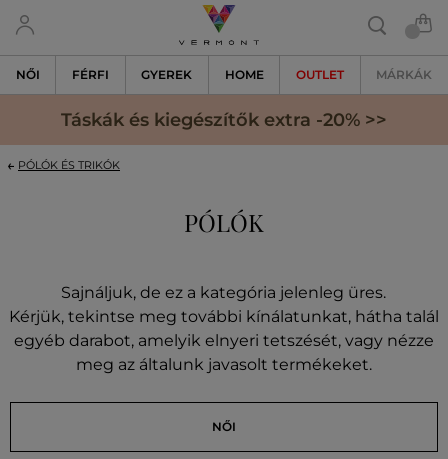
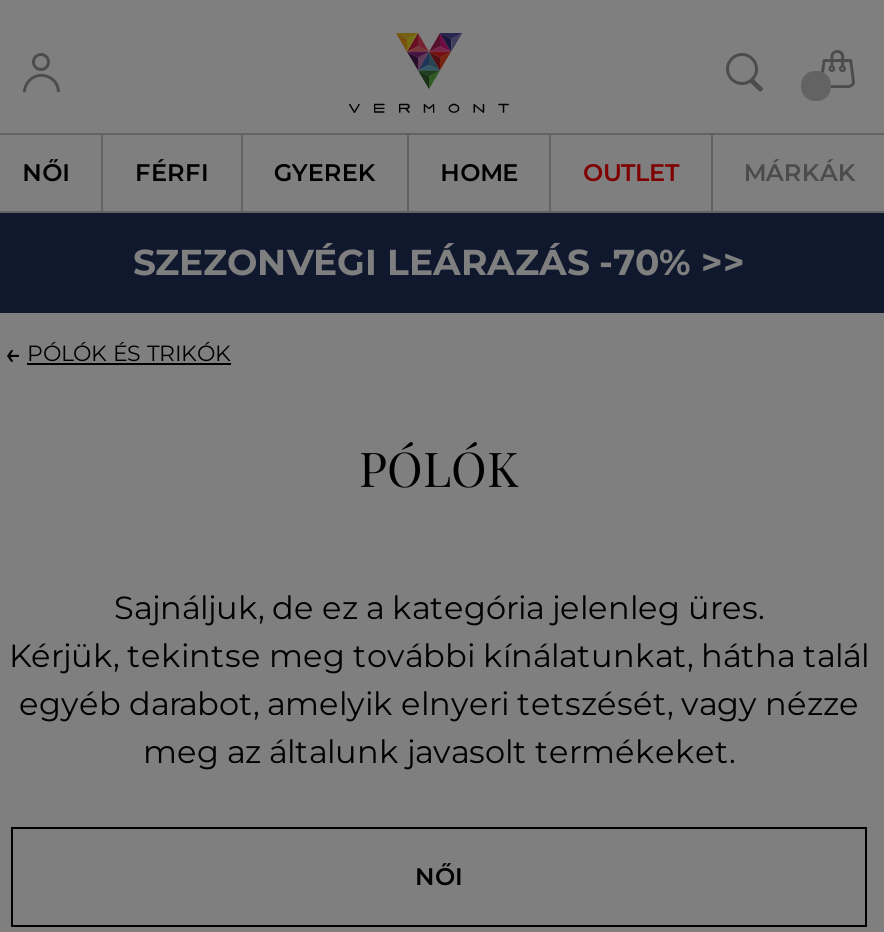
[61,109,387,131] Táskák és kiegészítők extra -20% >> -> [133,241,745,285] SZEZONVÉGI LEÁRAZÁS -70% >>

